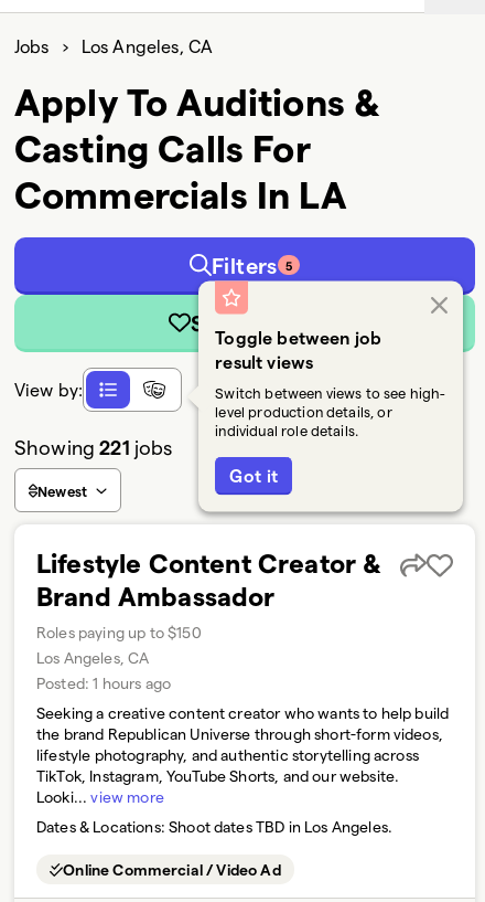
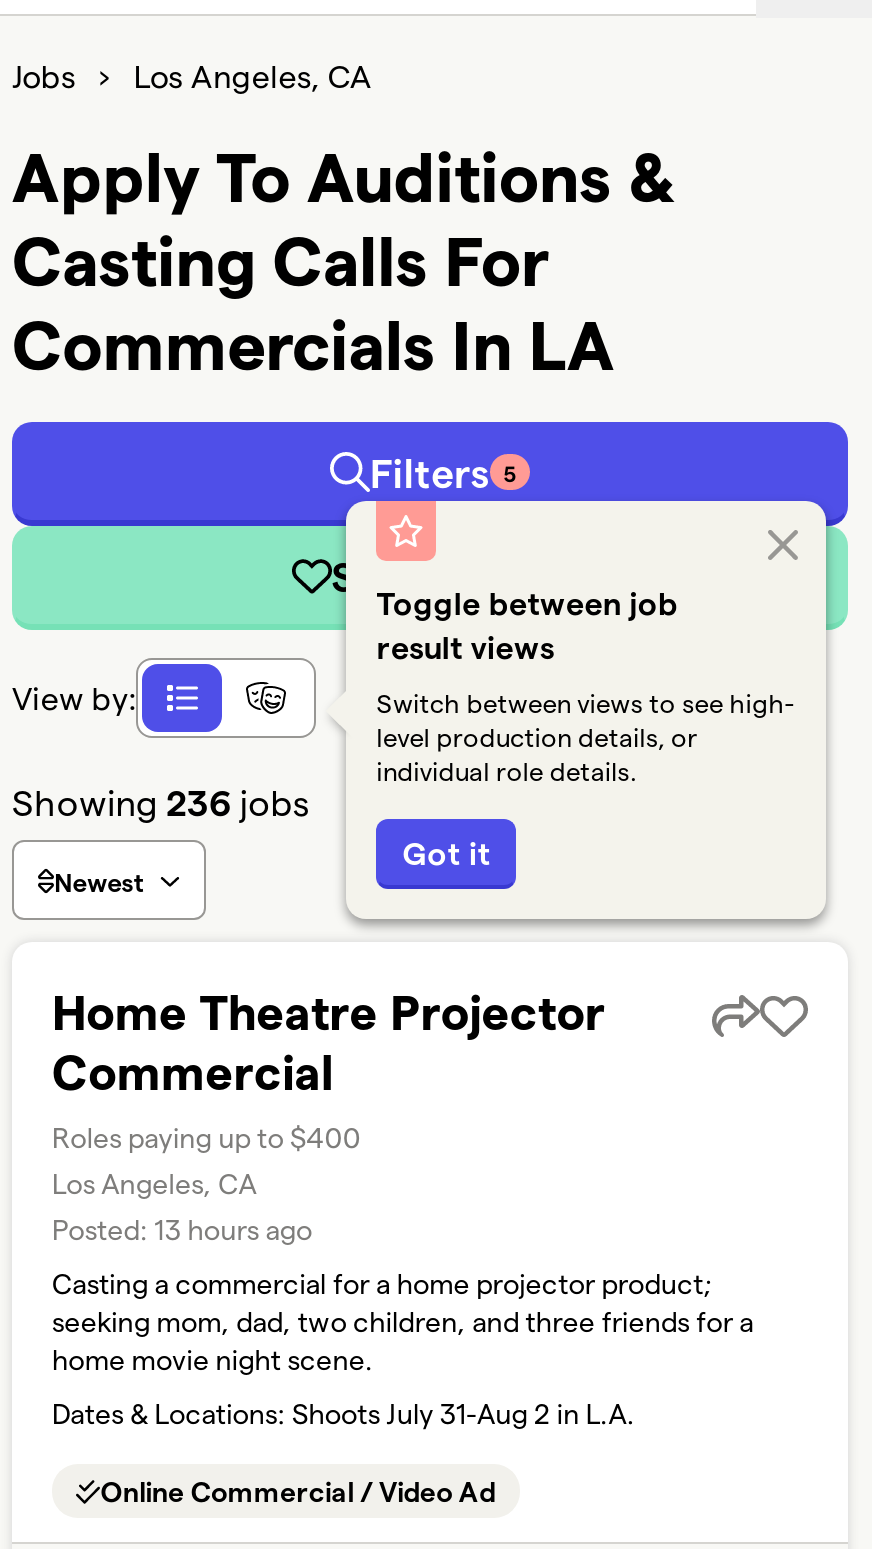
[14,435,173,458] Showing 221 jobs -> [12,780,309,822] Showing 236 jobs
[36,546,382,641] Lifestyle Content Creator & | Brand Ambassador | Roles paying up to $150 -> [52,982,605,1154] Home Theatre Projector | Commercial | Roles paying up to $400
[36,673,171,692] Posted: 1 hours ago -> [52,1212,312,1246] Posted: 13 hours ago
[36,703,449,806] Seeking a creative content creator who wants to help build | the brand Republican Universe through short-form videos, | lifestyle photography, and authentic storytelling across | TikTok, Instagram, YouTube Shorts, and our website. | Looki... view more -> [52,1266,754,1376] Casting a commercial for a home projector product; | seeking mom, dad, two children, and three friends for a | home movie night scene.
[36,817,392,836] Dates & Locations: Shoot dates TBD in Los Angeles. -> [52,1396,635,1430] Dates & Locations: Shoots July 31-Aug 2 in L.A.

